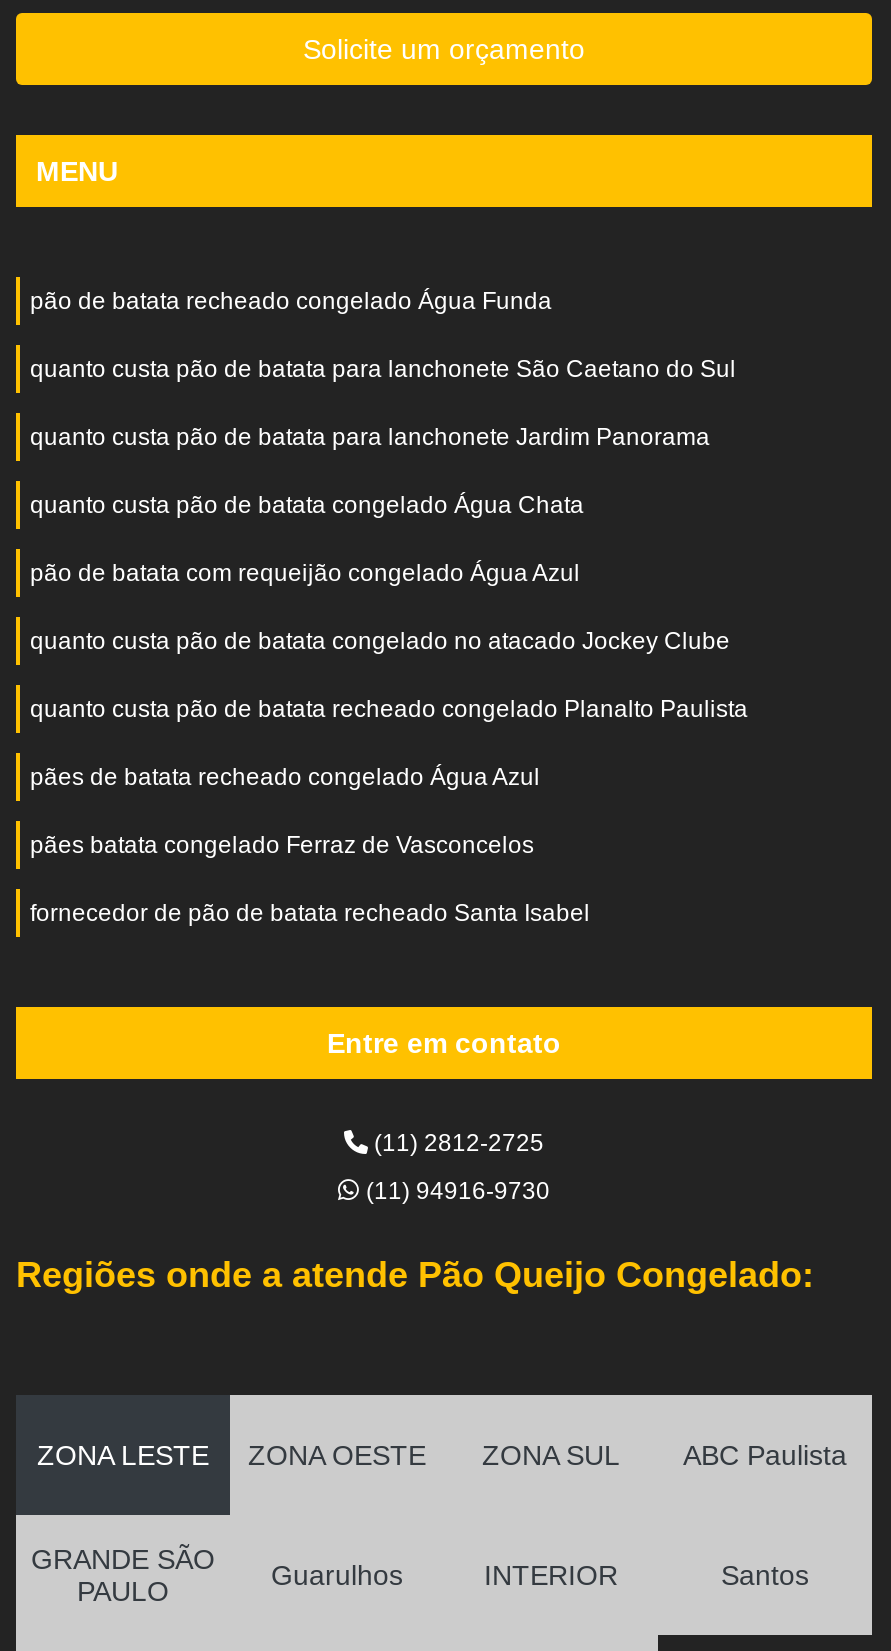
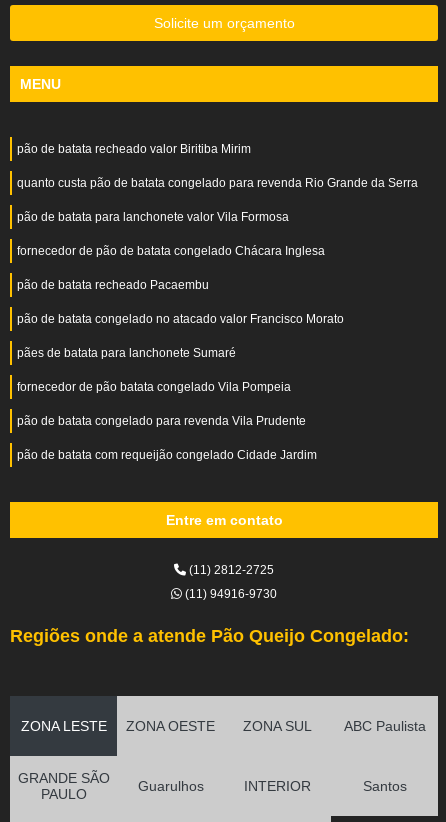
[30,287,552,315] pão de batata recheado congelado Água Funda -> [17,142,251,156] pão de batata recheado valor Biritiba Mirim
[30,355,736,383] quanto custa pão de batata para lanchonete São Caetano do Sul -> [17,176,418,190] quanto custa pão de batata congelado para revenda Rio Grande da Serra
[30,423,710,451] quanto custa pão de batata para lanchonete Jardim Panorama -> [17,210,289,224] pão de batata para lanchonete valor Vila Formosa
[30,491,584,519] quanto custa pão de batata congelado Água Chata -> [17,244,325,258] fornecedor de pão de batata congelado Chácara Inglesa
[30,559,580,587] pão de batata com requeijão congelado Água Azul -> [17,278,209,292] pão de batata recheado Pacaembu
[30,627,730,655] quanto custa pão de batata congelado no atacado Jockey Clube -> [17,312,344,326] pão de batata congelado no atacado valor Francisco Morato
[30,695,748,723] quanto custa pão de batata recheado congelado Planalto Paulista -> [17,346,236,360] pães de batata para lanchonete Sumaré
[30,763,540,791] pães de batata recheado congelado Água Azul -> [17,380,291,394] fornecedor de pão batata congelado Vila Pompeia
[30,831,534,859] pães batata congelado Ferraz de Vasconcelos -> [17,414,306,428] pão de batata congelado para revenda Vila Prudente
[30,899,590,927] fornecedor de pão de batata recheado Santa Isabel -> [17,448,317,462] pão de batata com requeijão congelado Cidade Jardim

